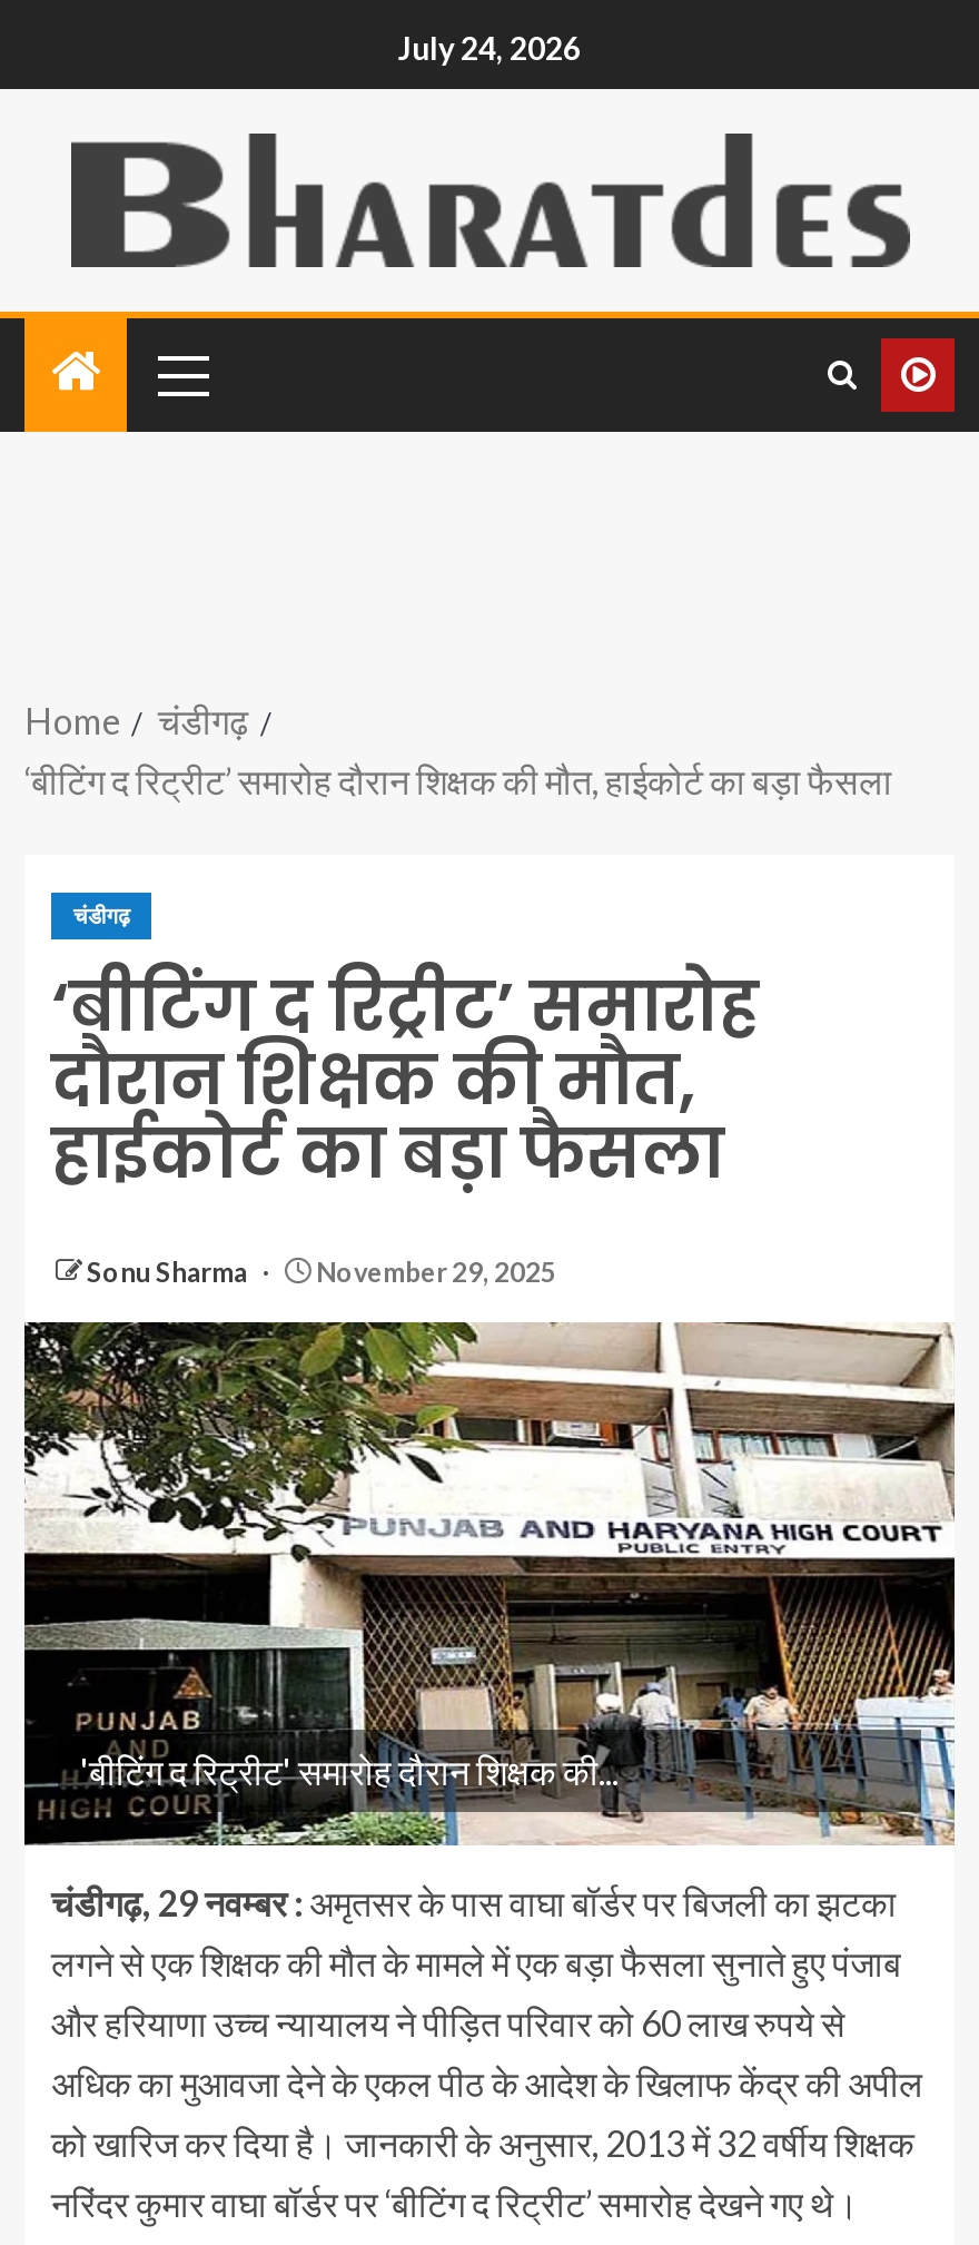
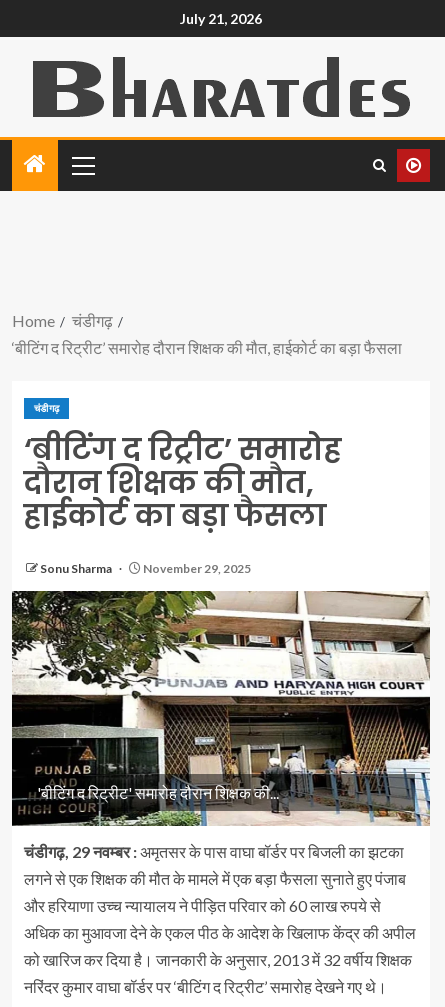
[398,29,581,67] July 24, 2026 -> [180,10,262,27] July 21, 2026

